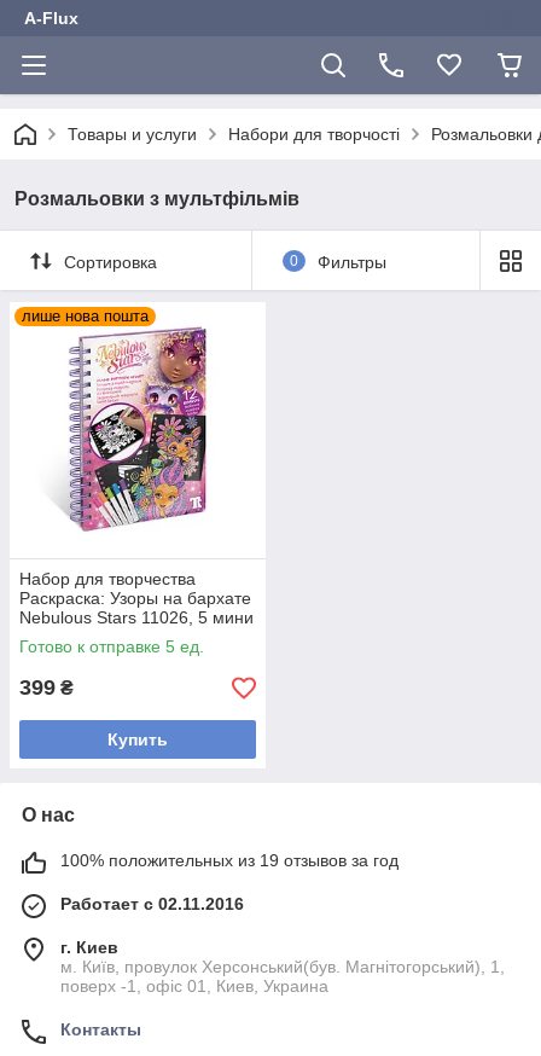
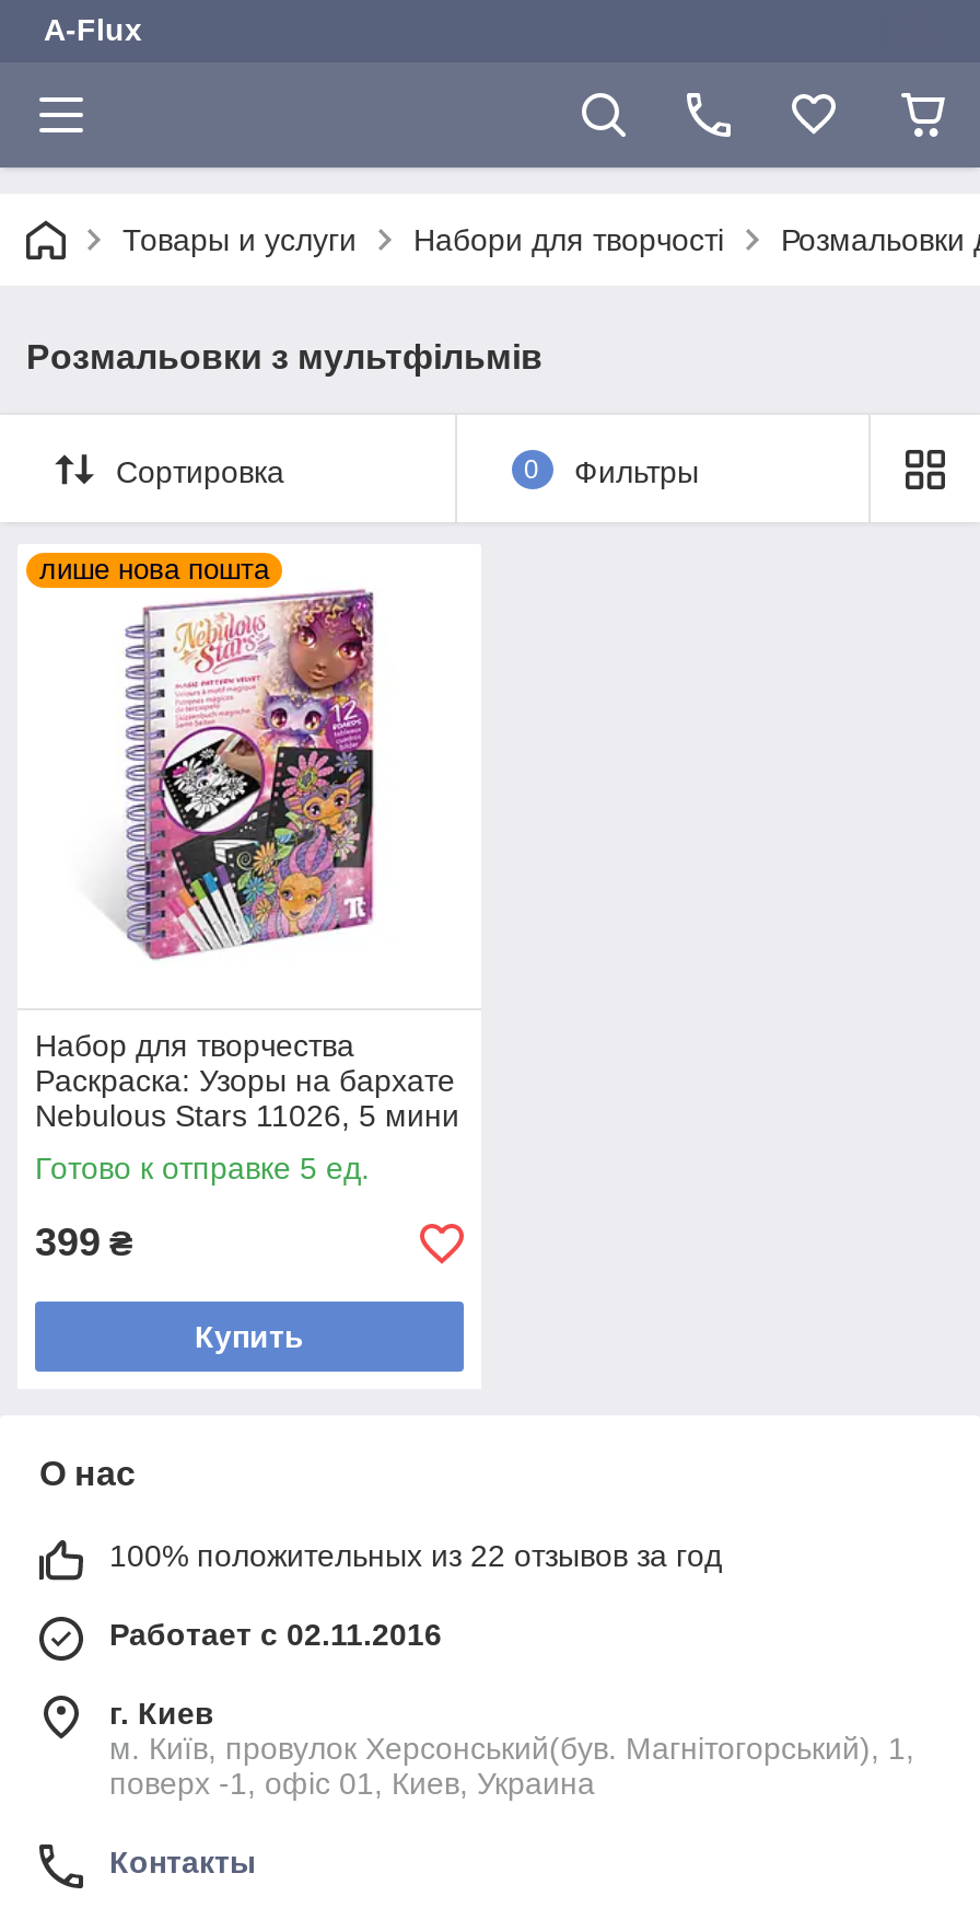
[60,851,399,870] 100% положительных из 19 отзывов за год -> [109,1538,722,1573] 100% положительных из 22 отзывов за год

